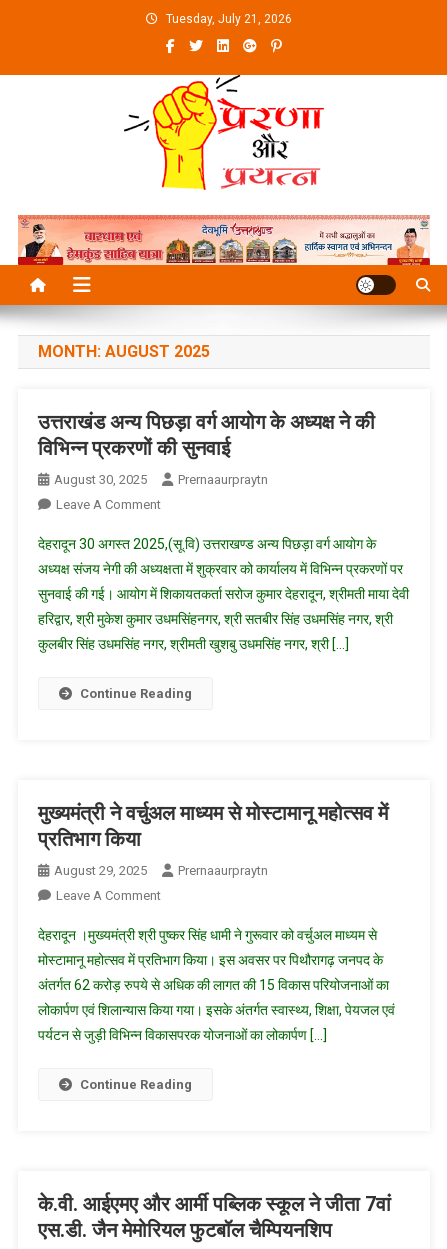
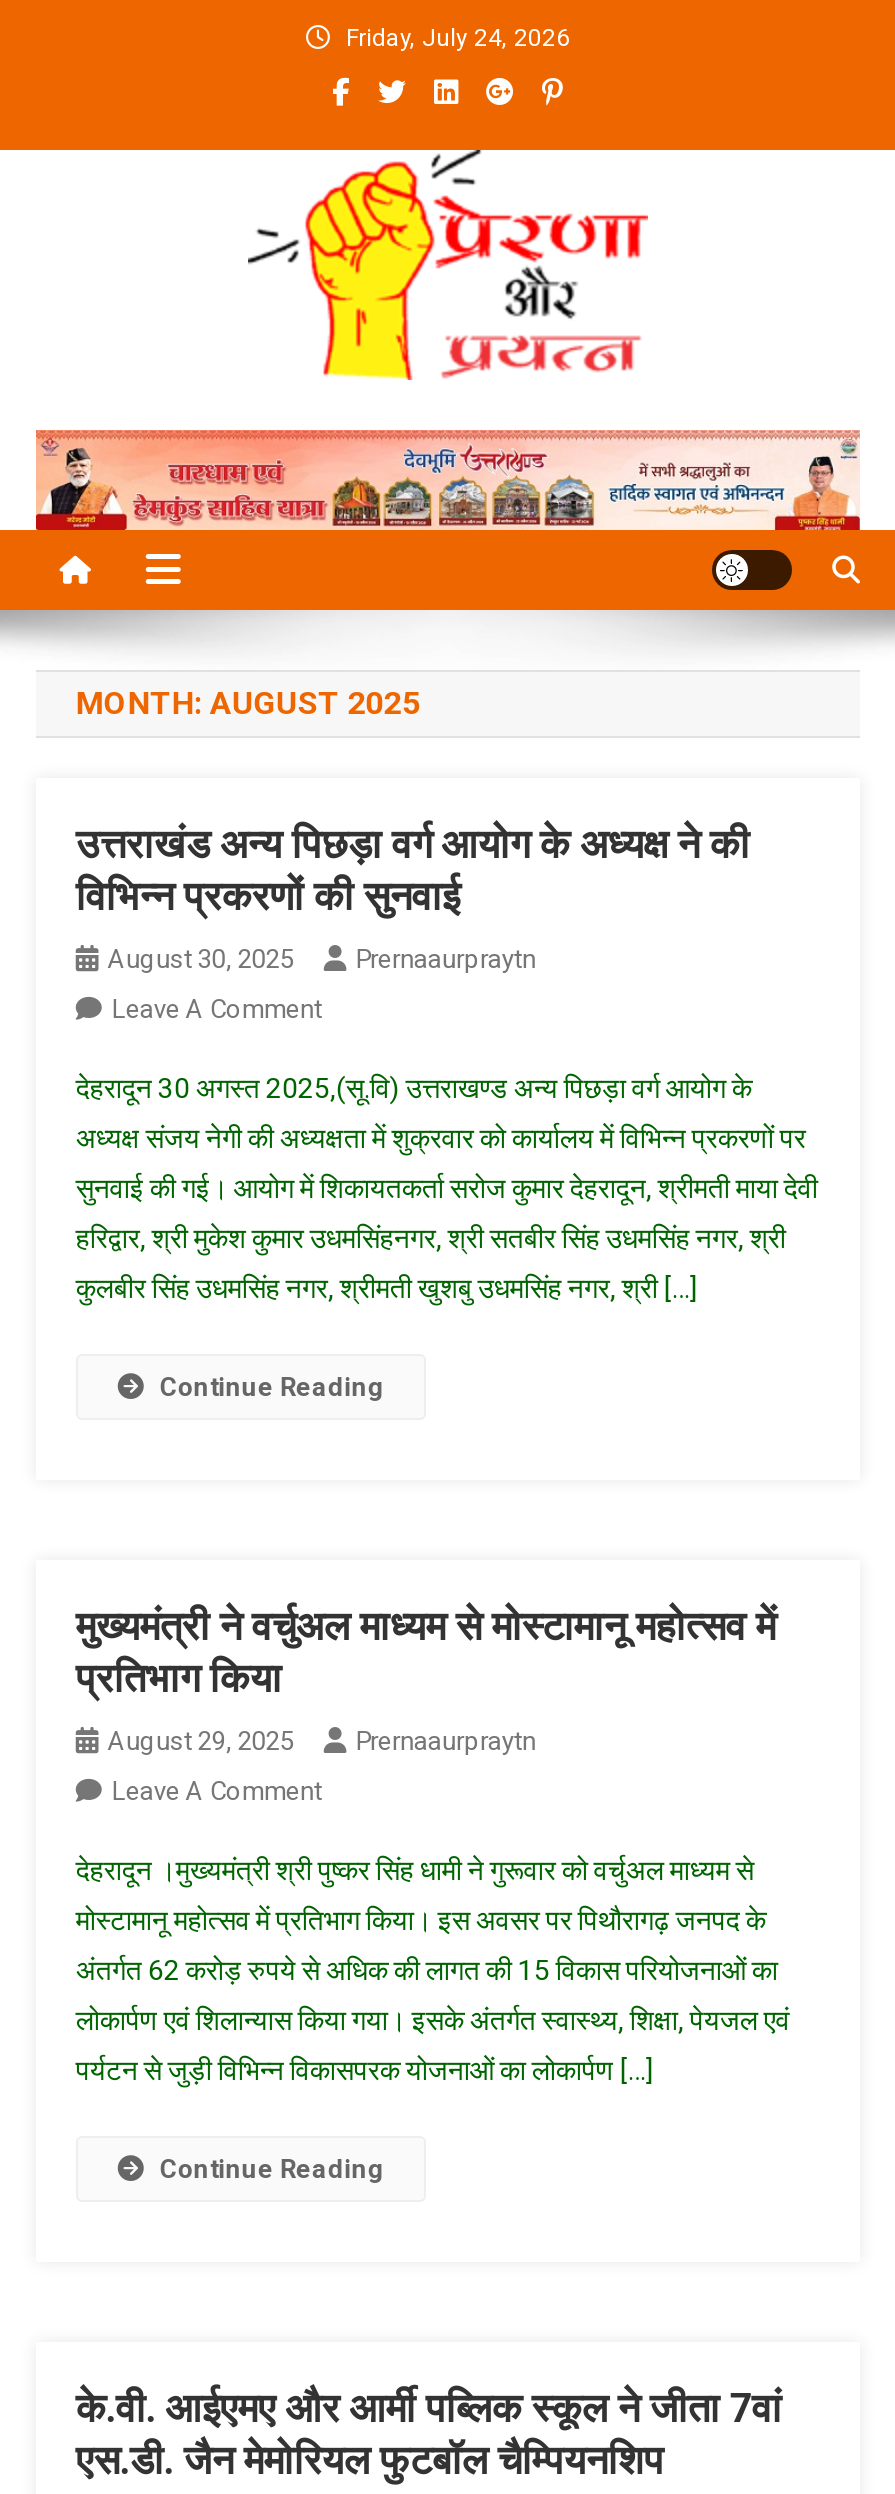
[166,12,292,26] Tuesday, July 21, 2026 -> [346,24,570,52] Friday, July 24, 2026

